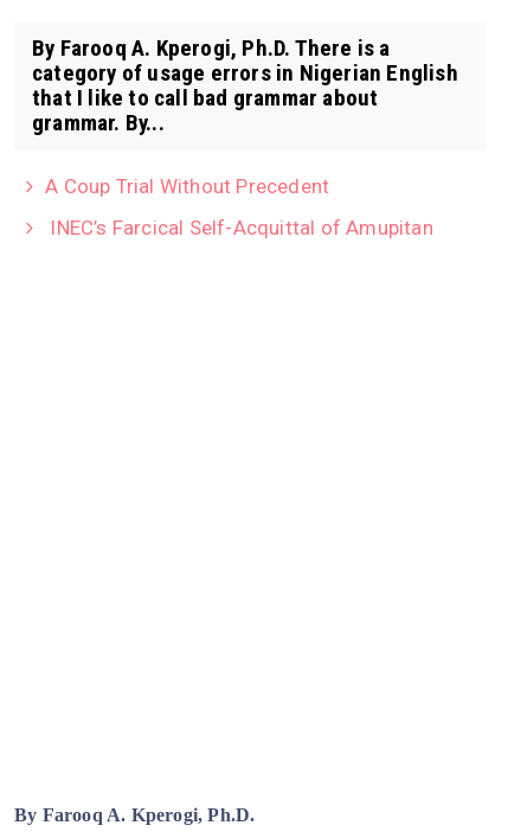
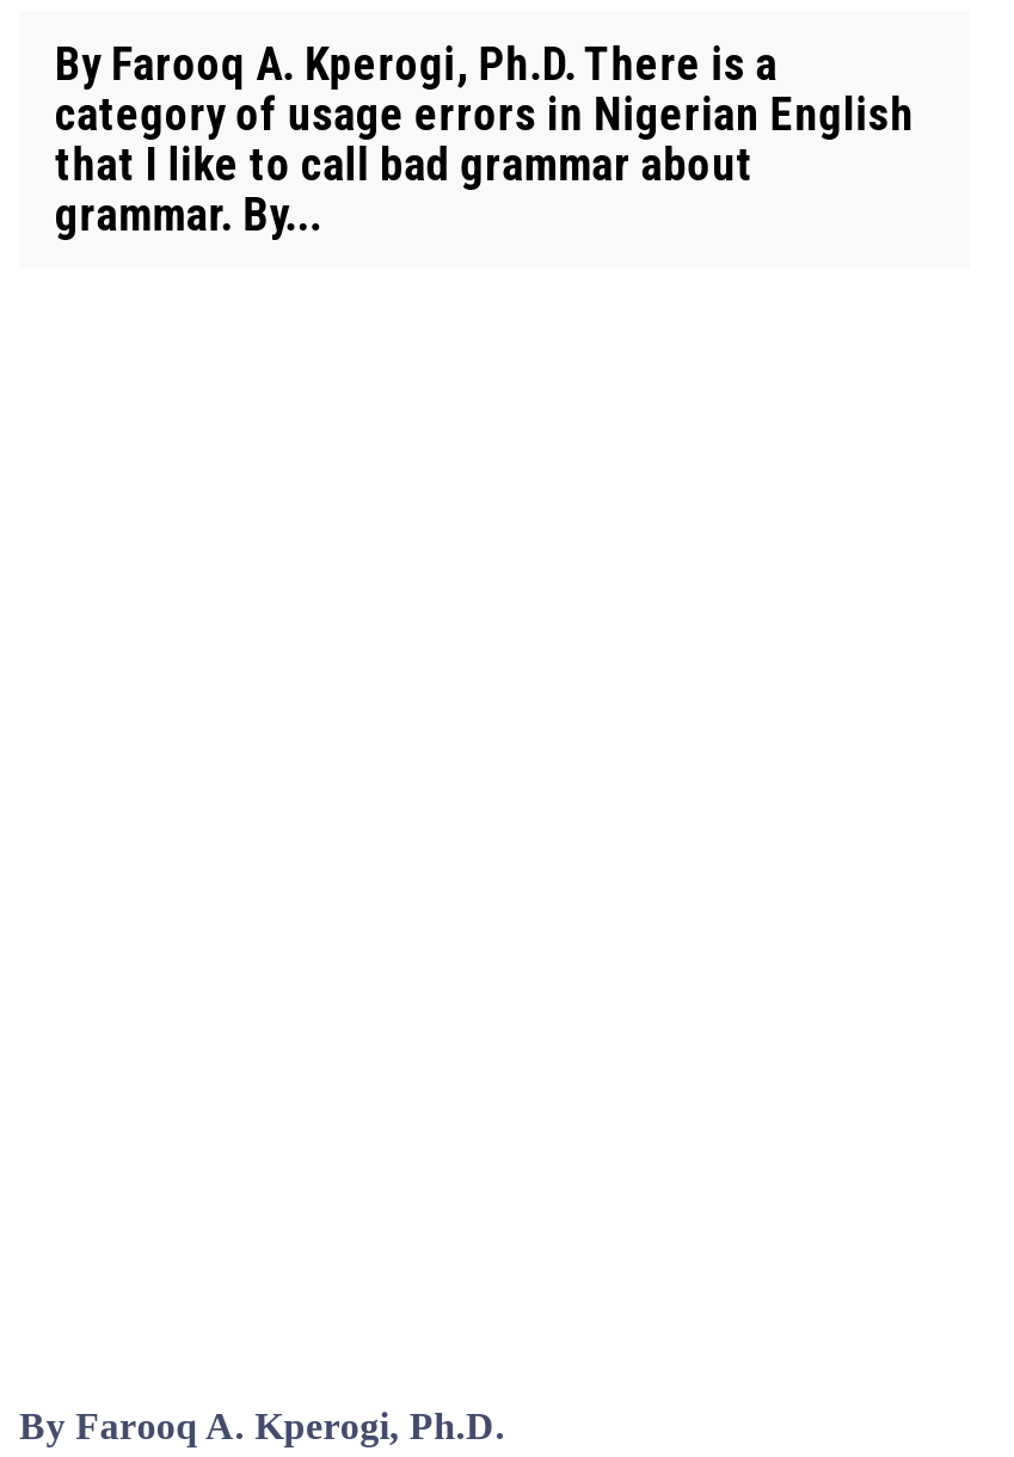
[45,174,433,239] A Coup Trial Without Precedent | INEC’s Farcical Self-Acquittal of Amupitan -> none

